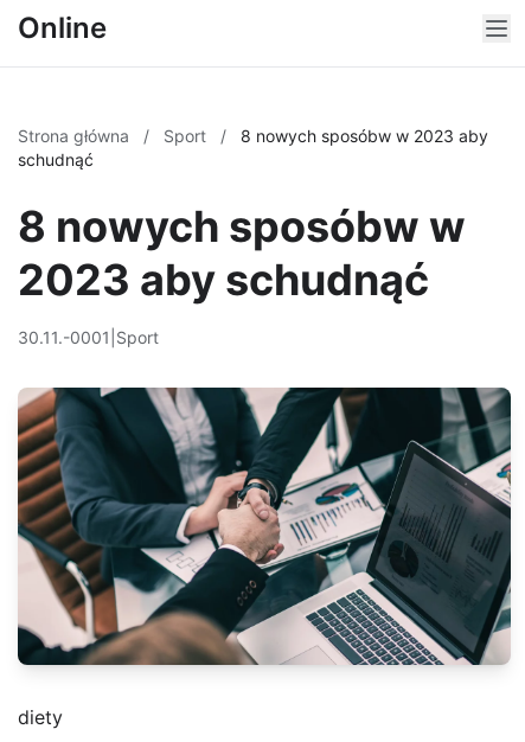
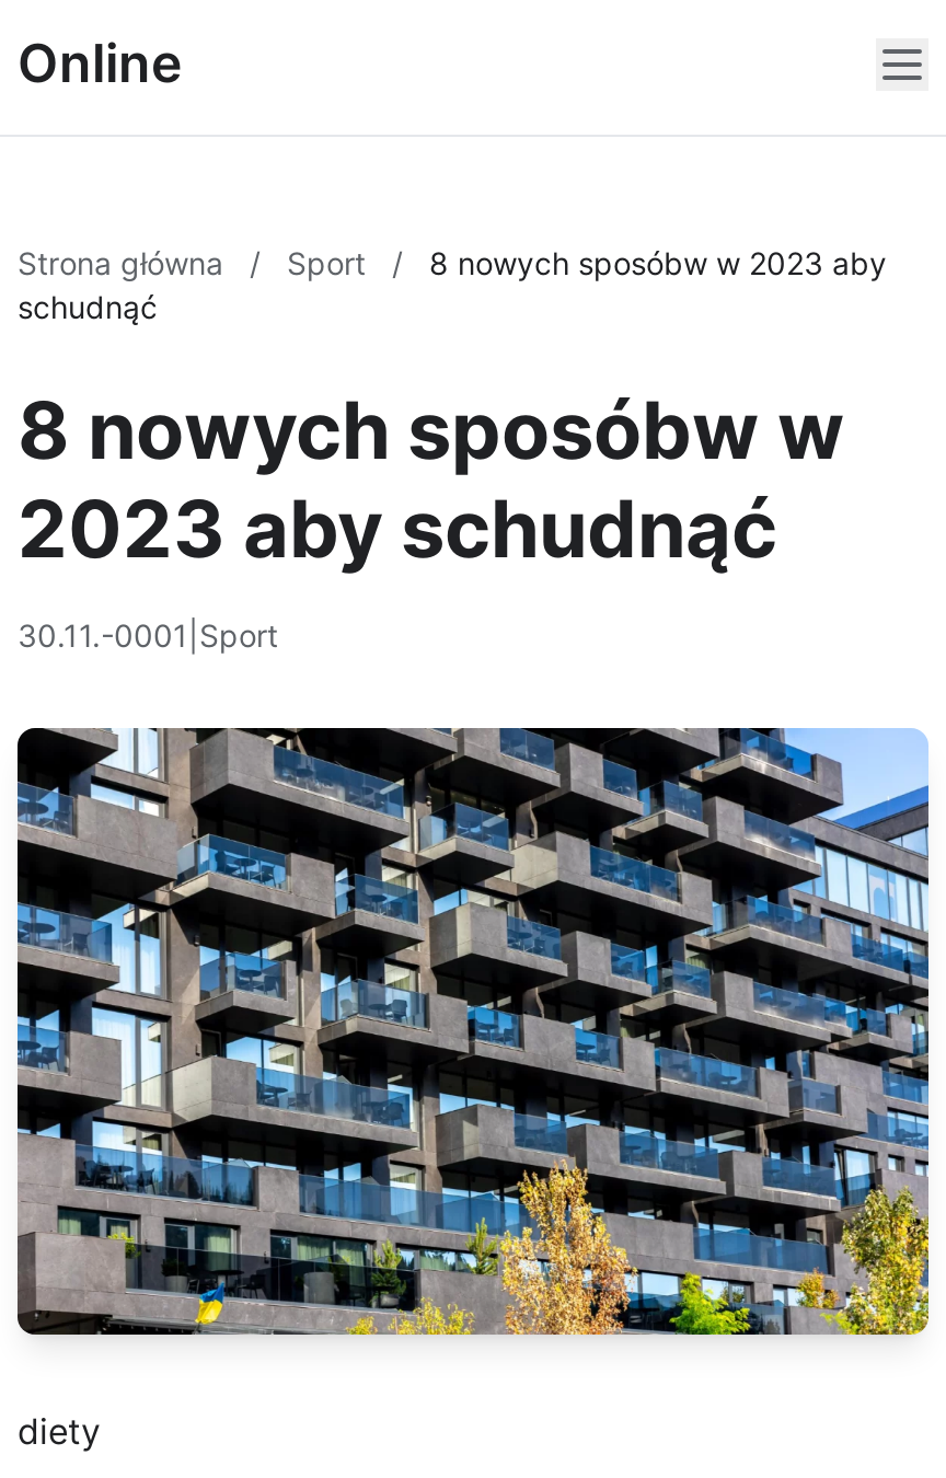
[17,386,512,666] [image] -> [15,726,931,1337] [image]

